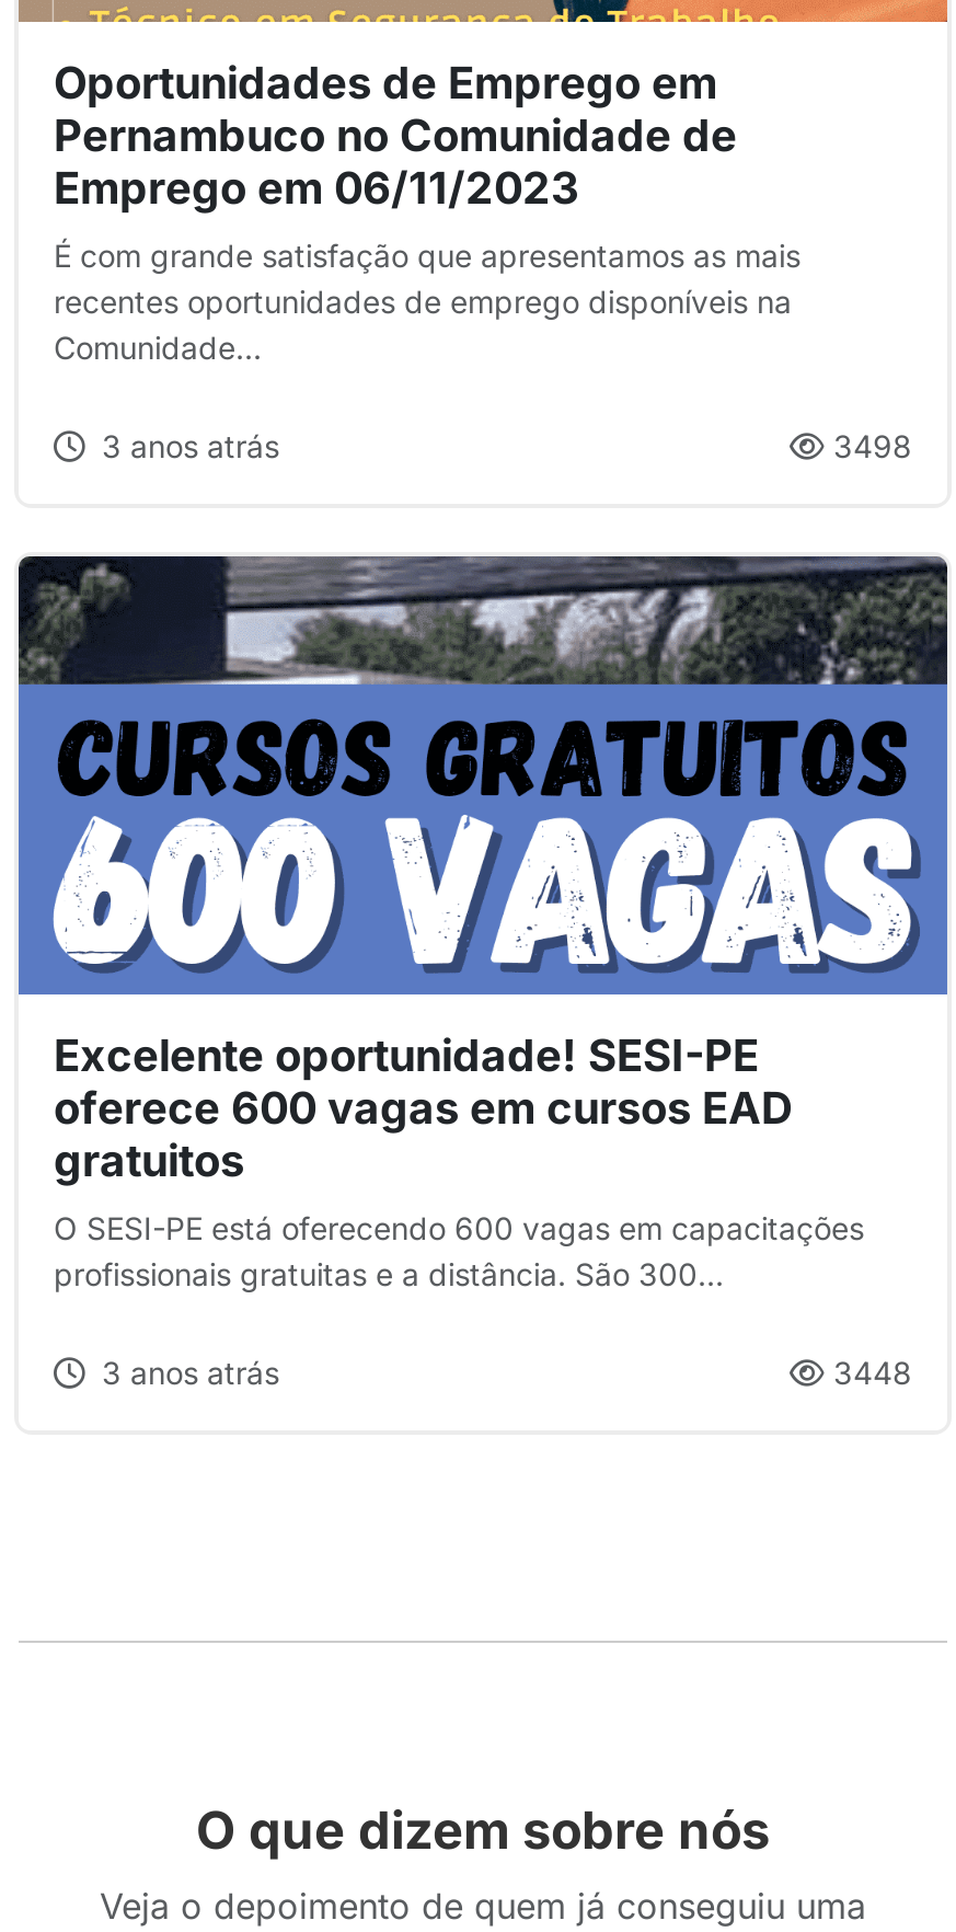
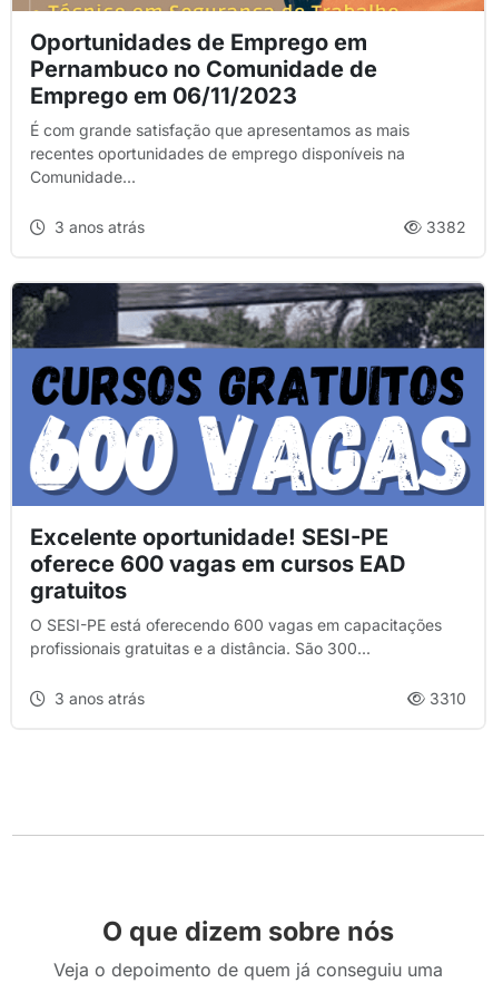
[833,427,912,465] 3498 -> [426,217,466,236] 3382
[833,1354,912,1391] 3448 -> [430,689,466,708] 3310

